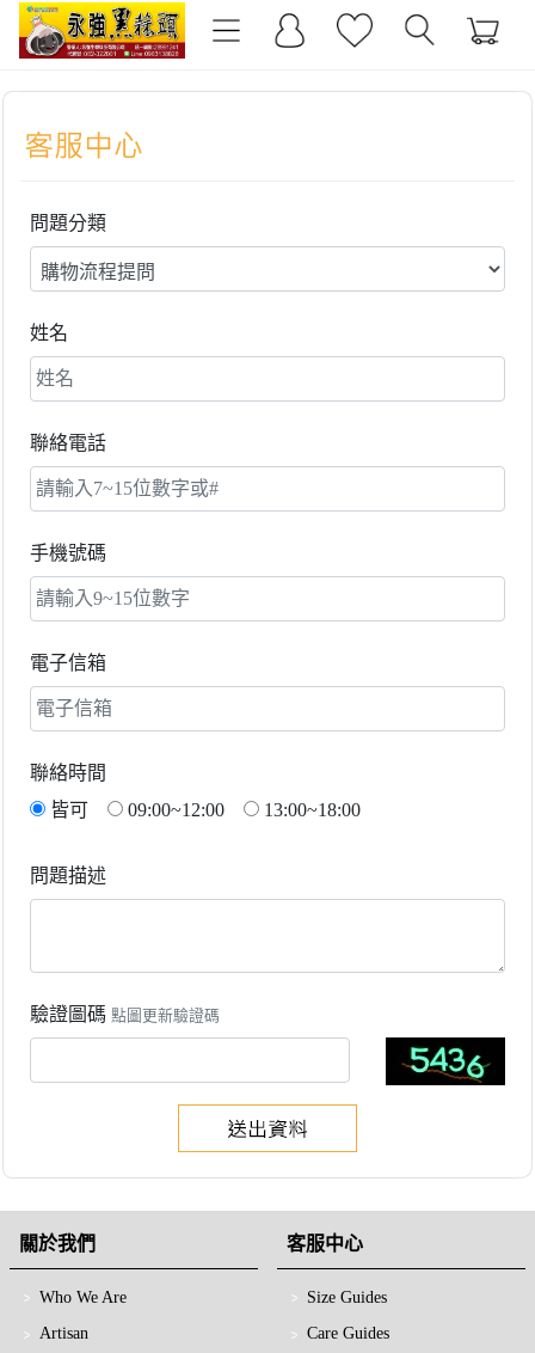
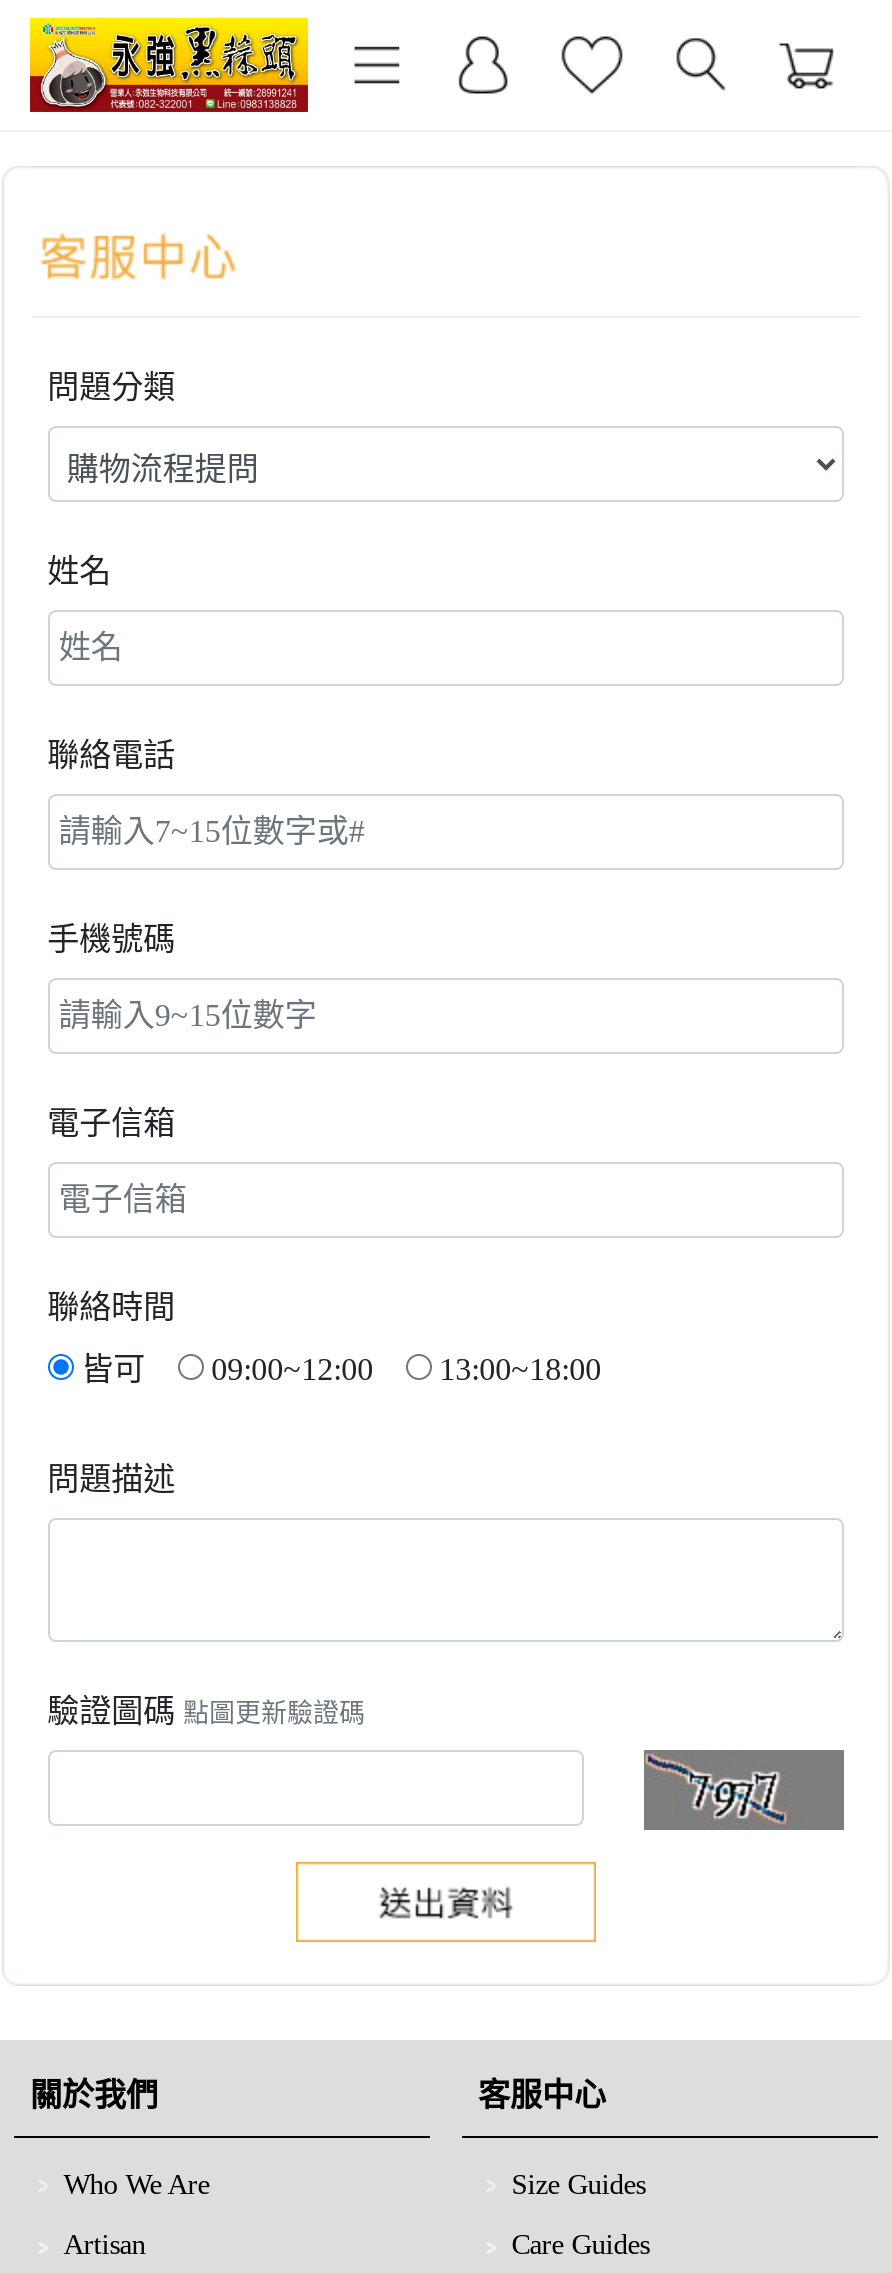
[386,1037,505,1085] [image] -> [642,1748,846,1832] [image]

